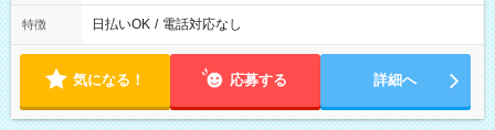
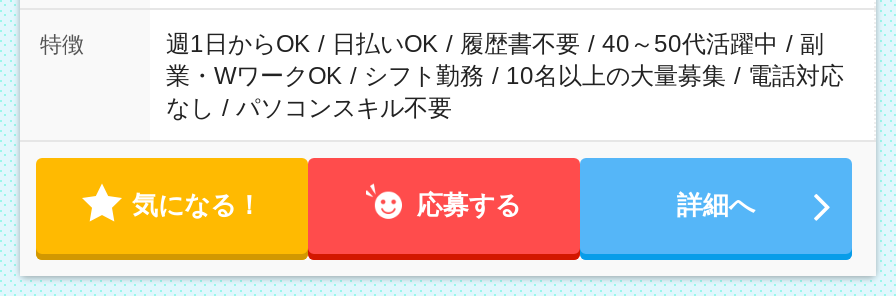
[92,17,242,32] 日払いOK / 電話対応なし -> [166,30,844,122] 週1日からOK / 日払いOK / 履歴書不要 / 40～50代活躍中 / 副 | 業・WワークOK / シフト勤務 / 10名以上の大量募集 / 電話対応 | なし / パソコンスキル不要

